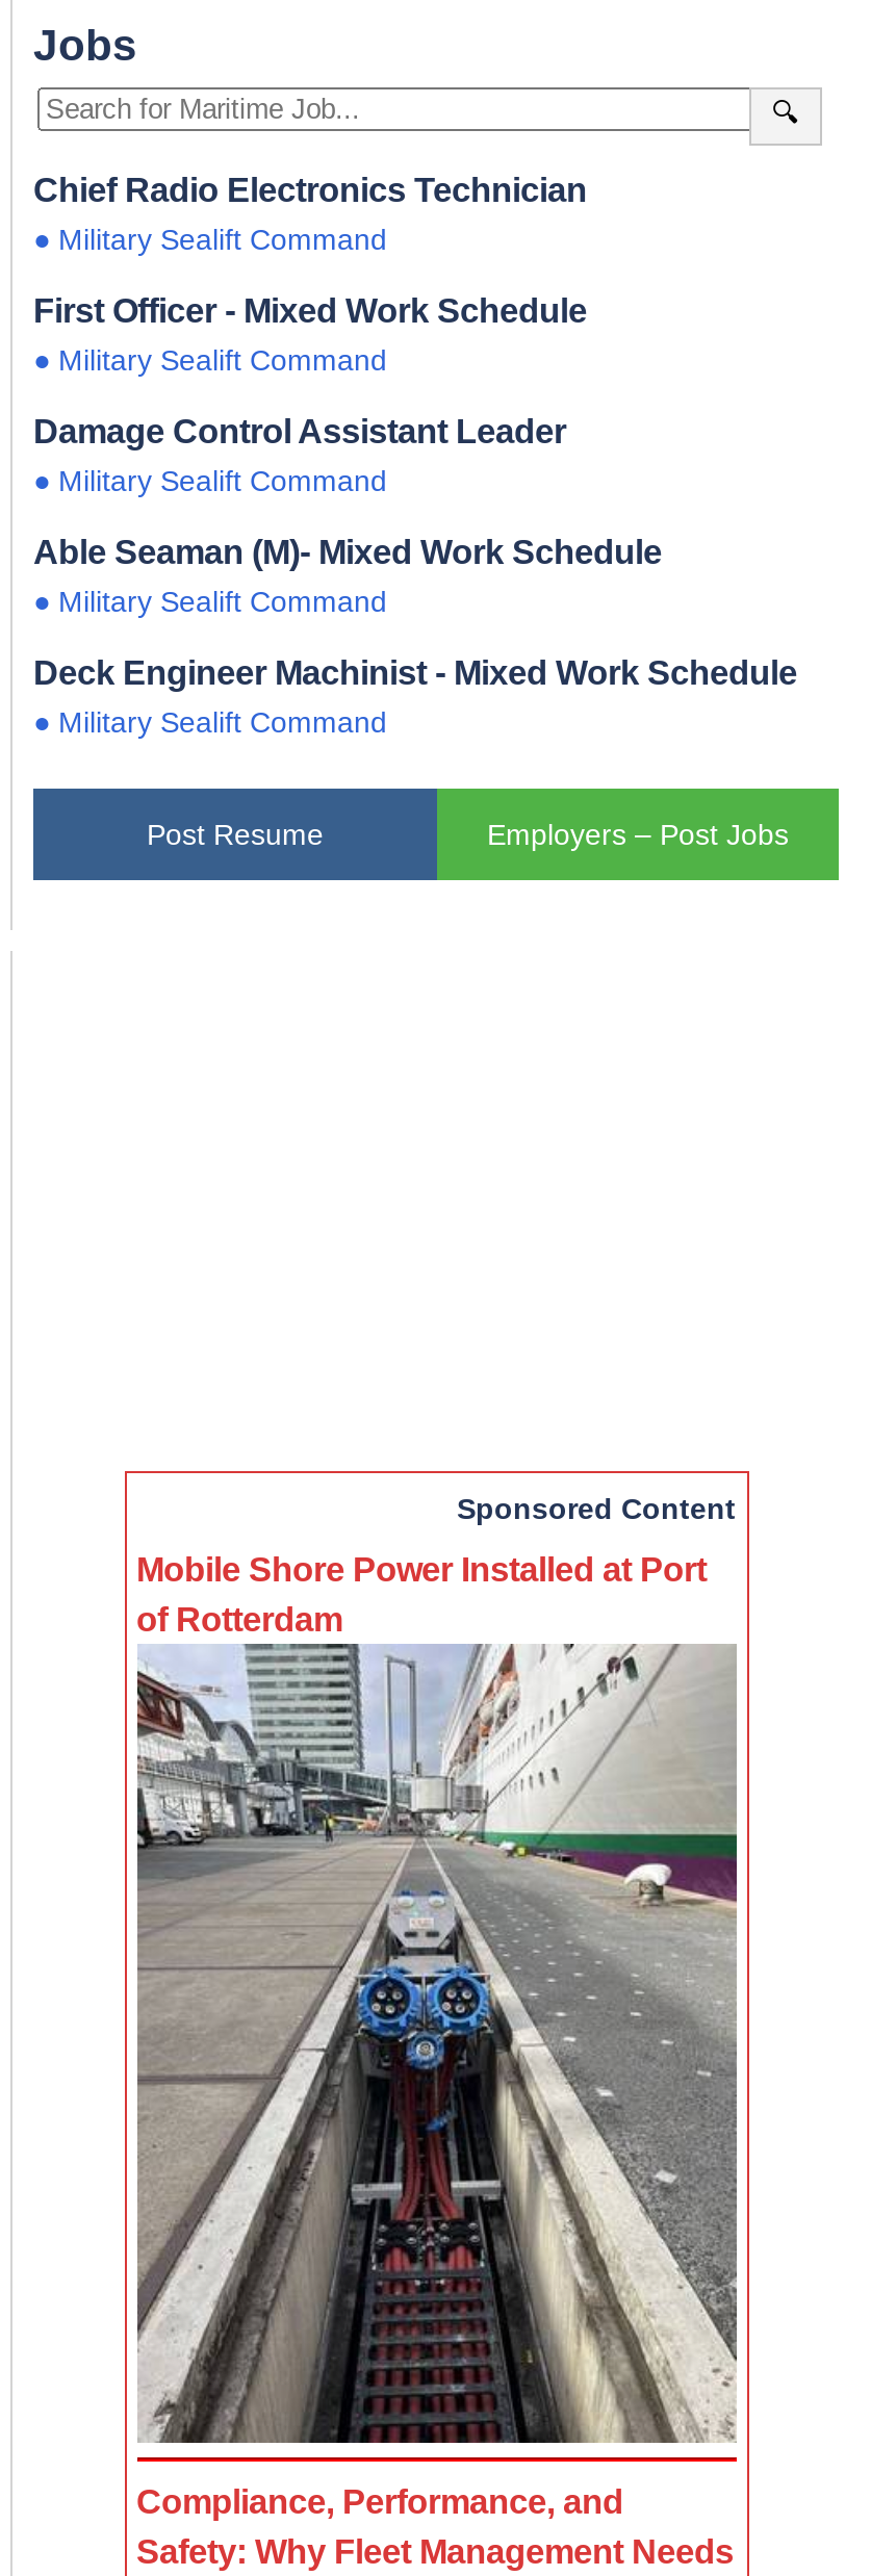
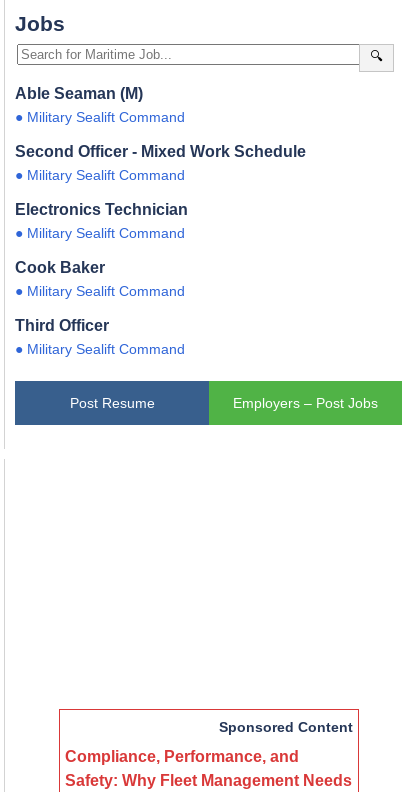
[33,171,587,208] Chief Radio Electronics Technician -> [15,84,143,102] Able Seaman (M)
[33,292,587,329] First Officer - Mixed Work Schedule -> [15,142,306,160] Second Officer - Mixed Work Schedule
[33,412,566,450] Damage Control Assistant Leader -> [15,200,188,218] Electronics Technician
[33,533,662,570] Able Seaman (M)- Mixed Work Schedule -> [15,258,105,276] Cook Baker
[33,654,797,691] Deck Engineer Machinist - Mixed Work Schedule -> [15,316,109,334] Third Officer
[136,1550,707,1638] Mobile Shore Power Installed at Port | of Rotterdam -> none
[135,1641,739,2463] [image] -> none

